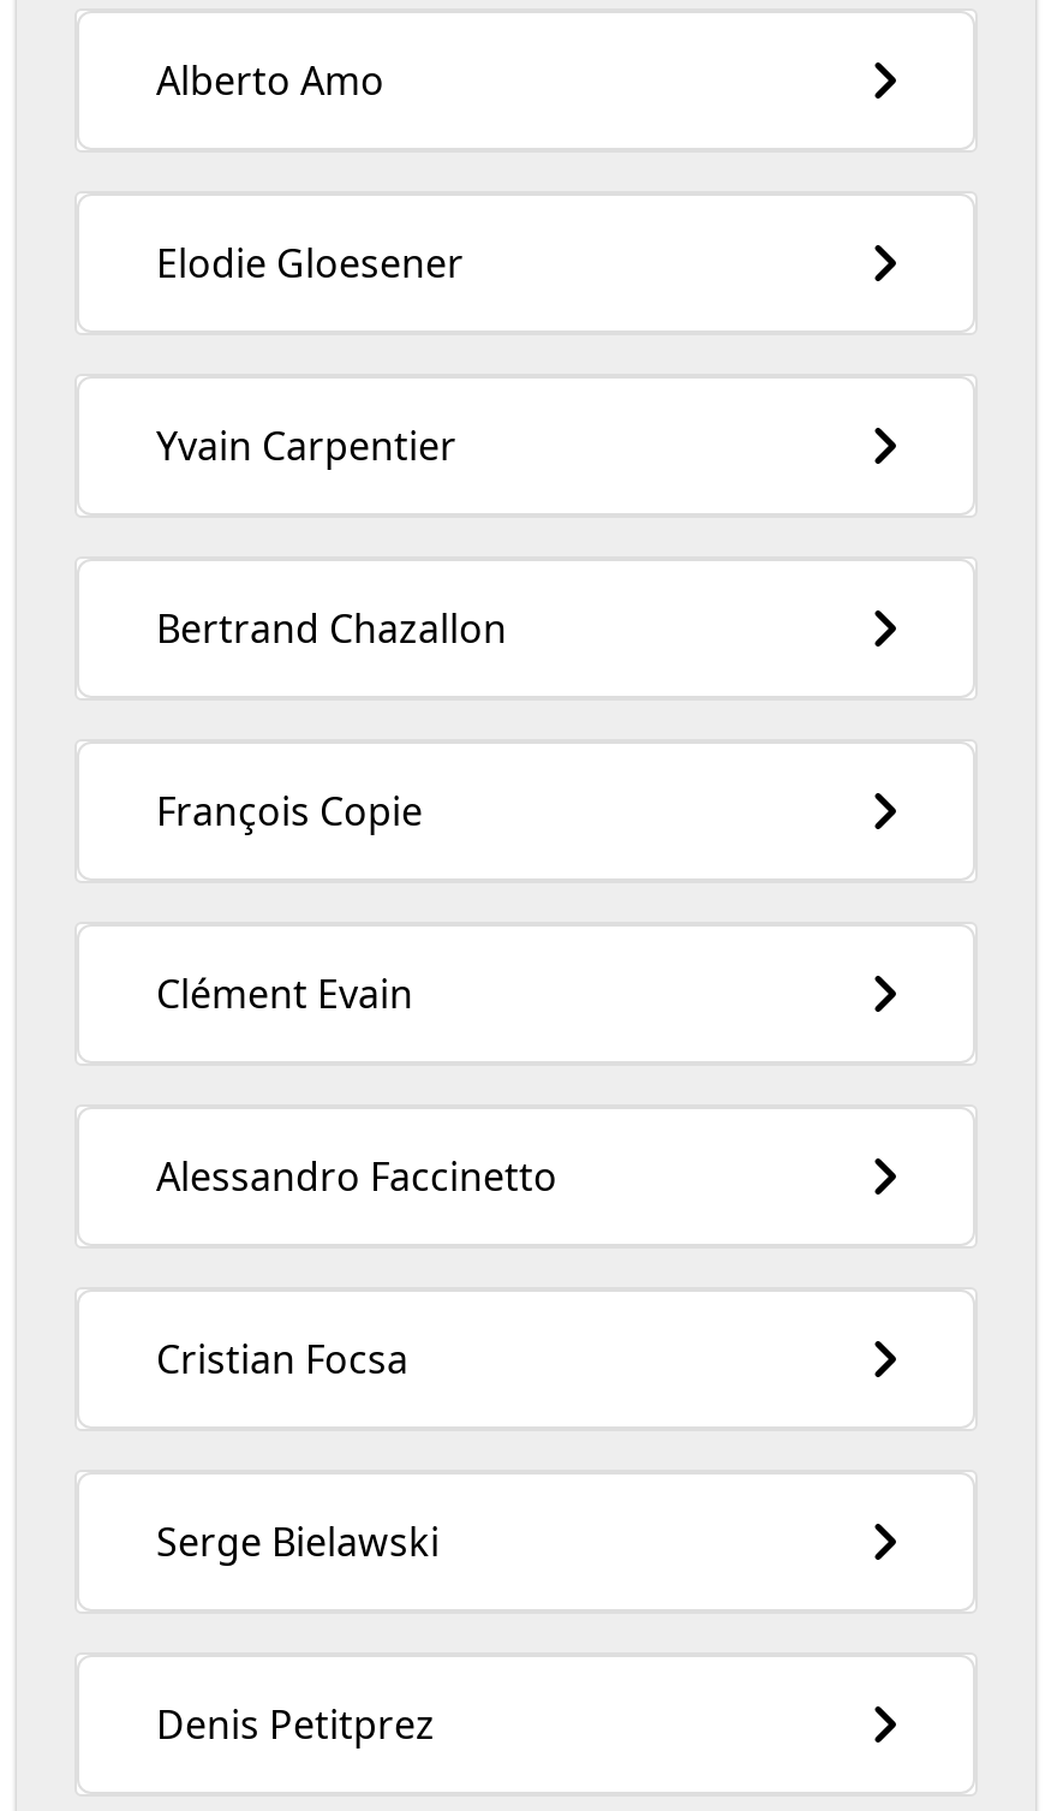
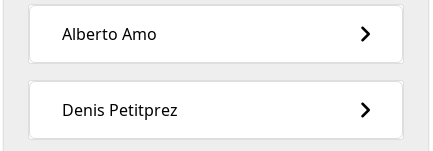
[156,237,557,1569] Elodie Gloesener | Yvain Carpentier | Bertrand Chazallon | François Copie | Clément Evain | Alessandro Faccinetto | Cristian Focsa | Serge Bielawski -> none

